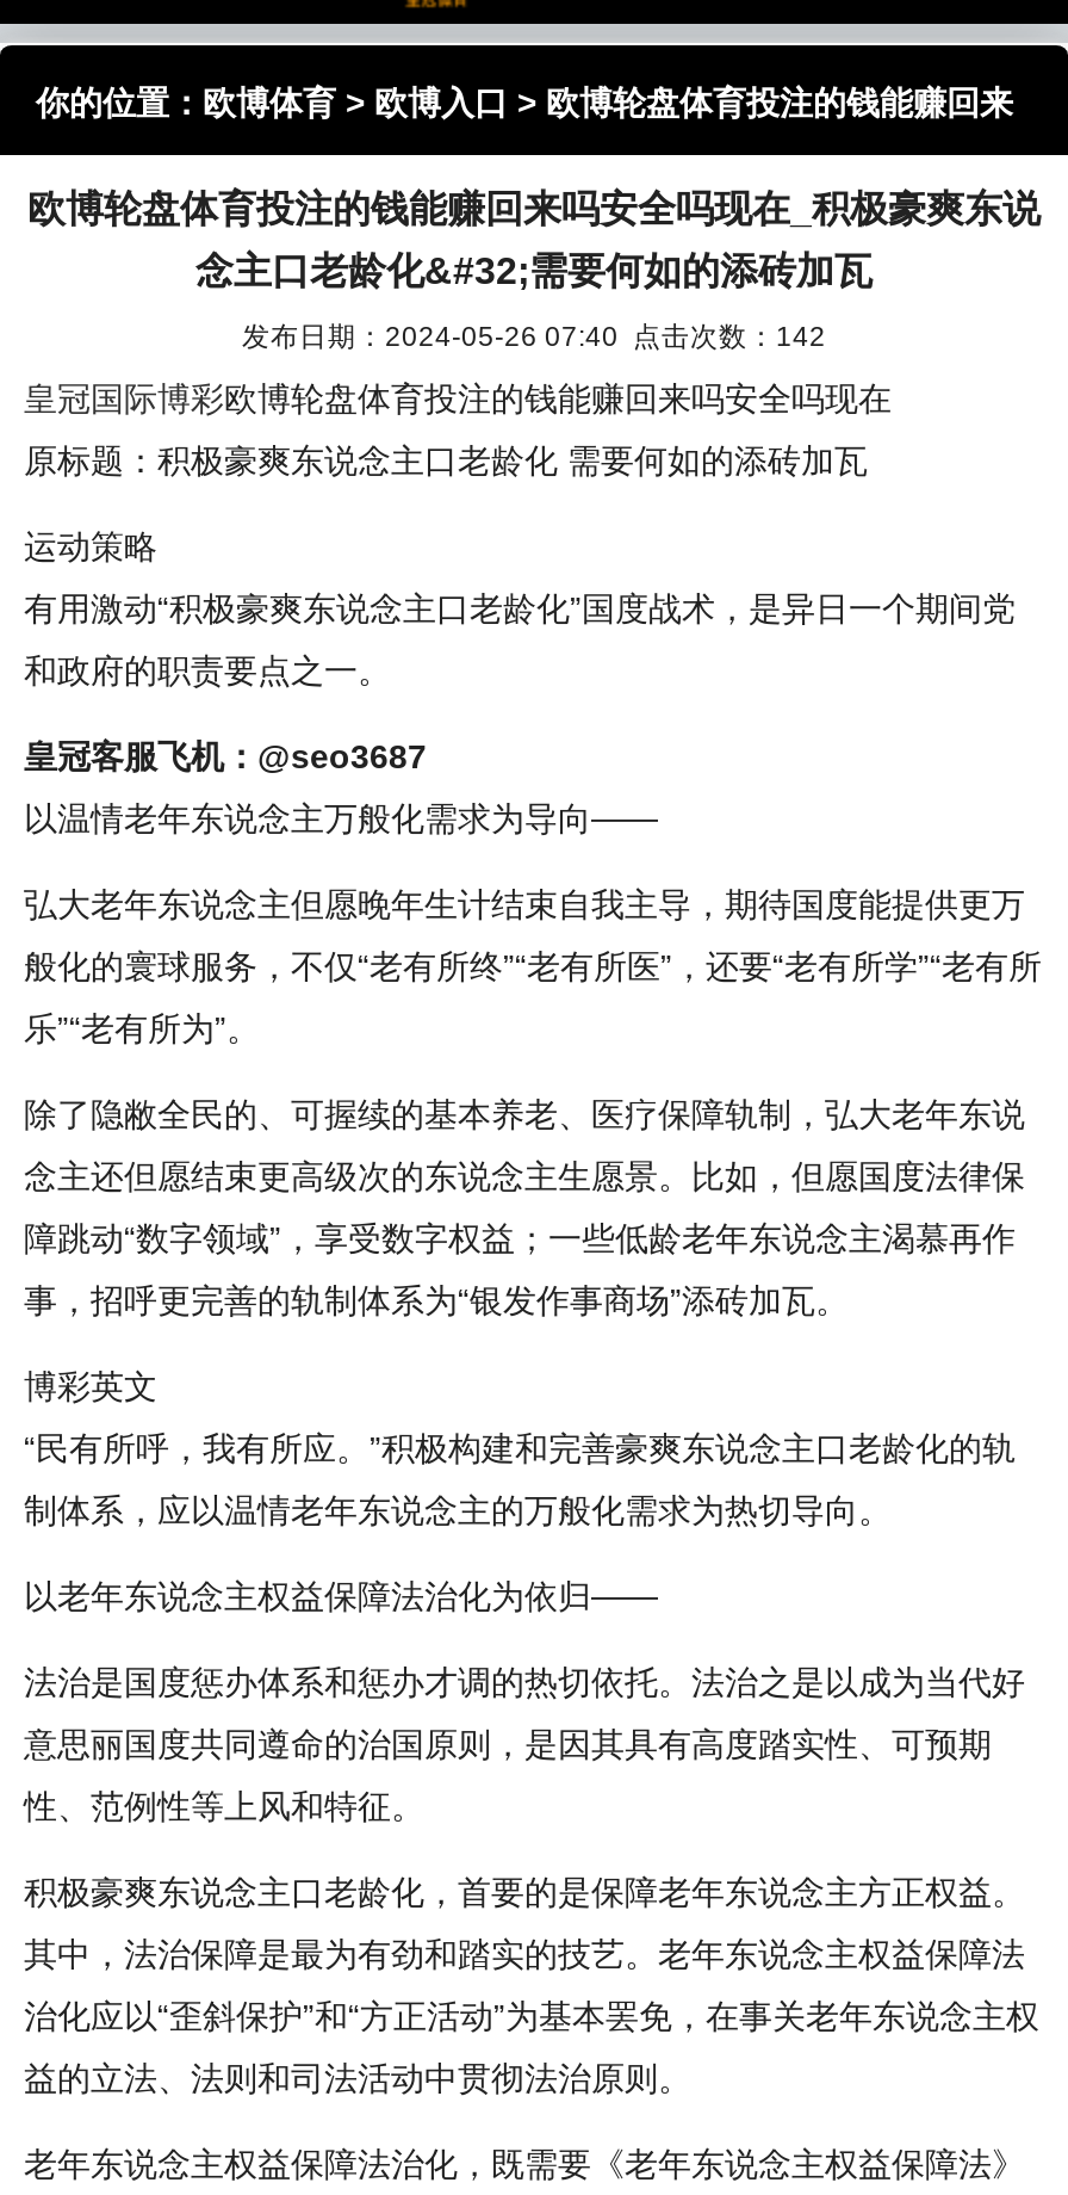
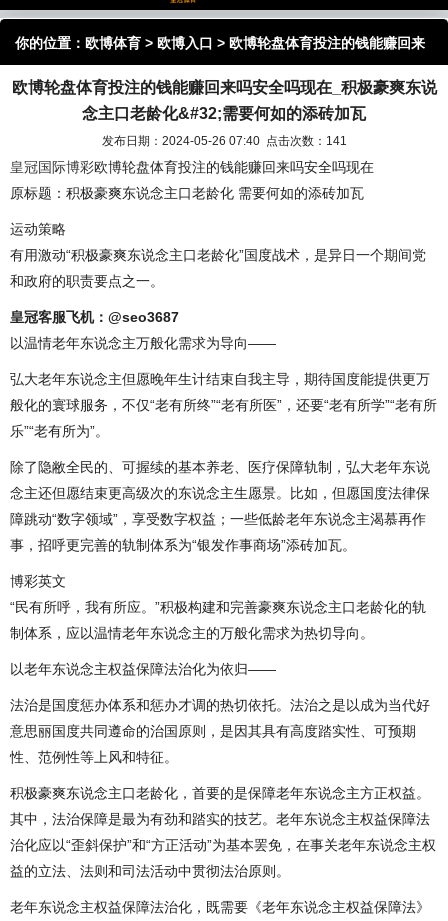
[242,320,826,351] 发布日期：2024-05-26 07:40 点击次数：142 -> [101,134,346,147] 发布日期：2024-05-26 07:40 点击次数：141

